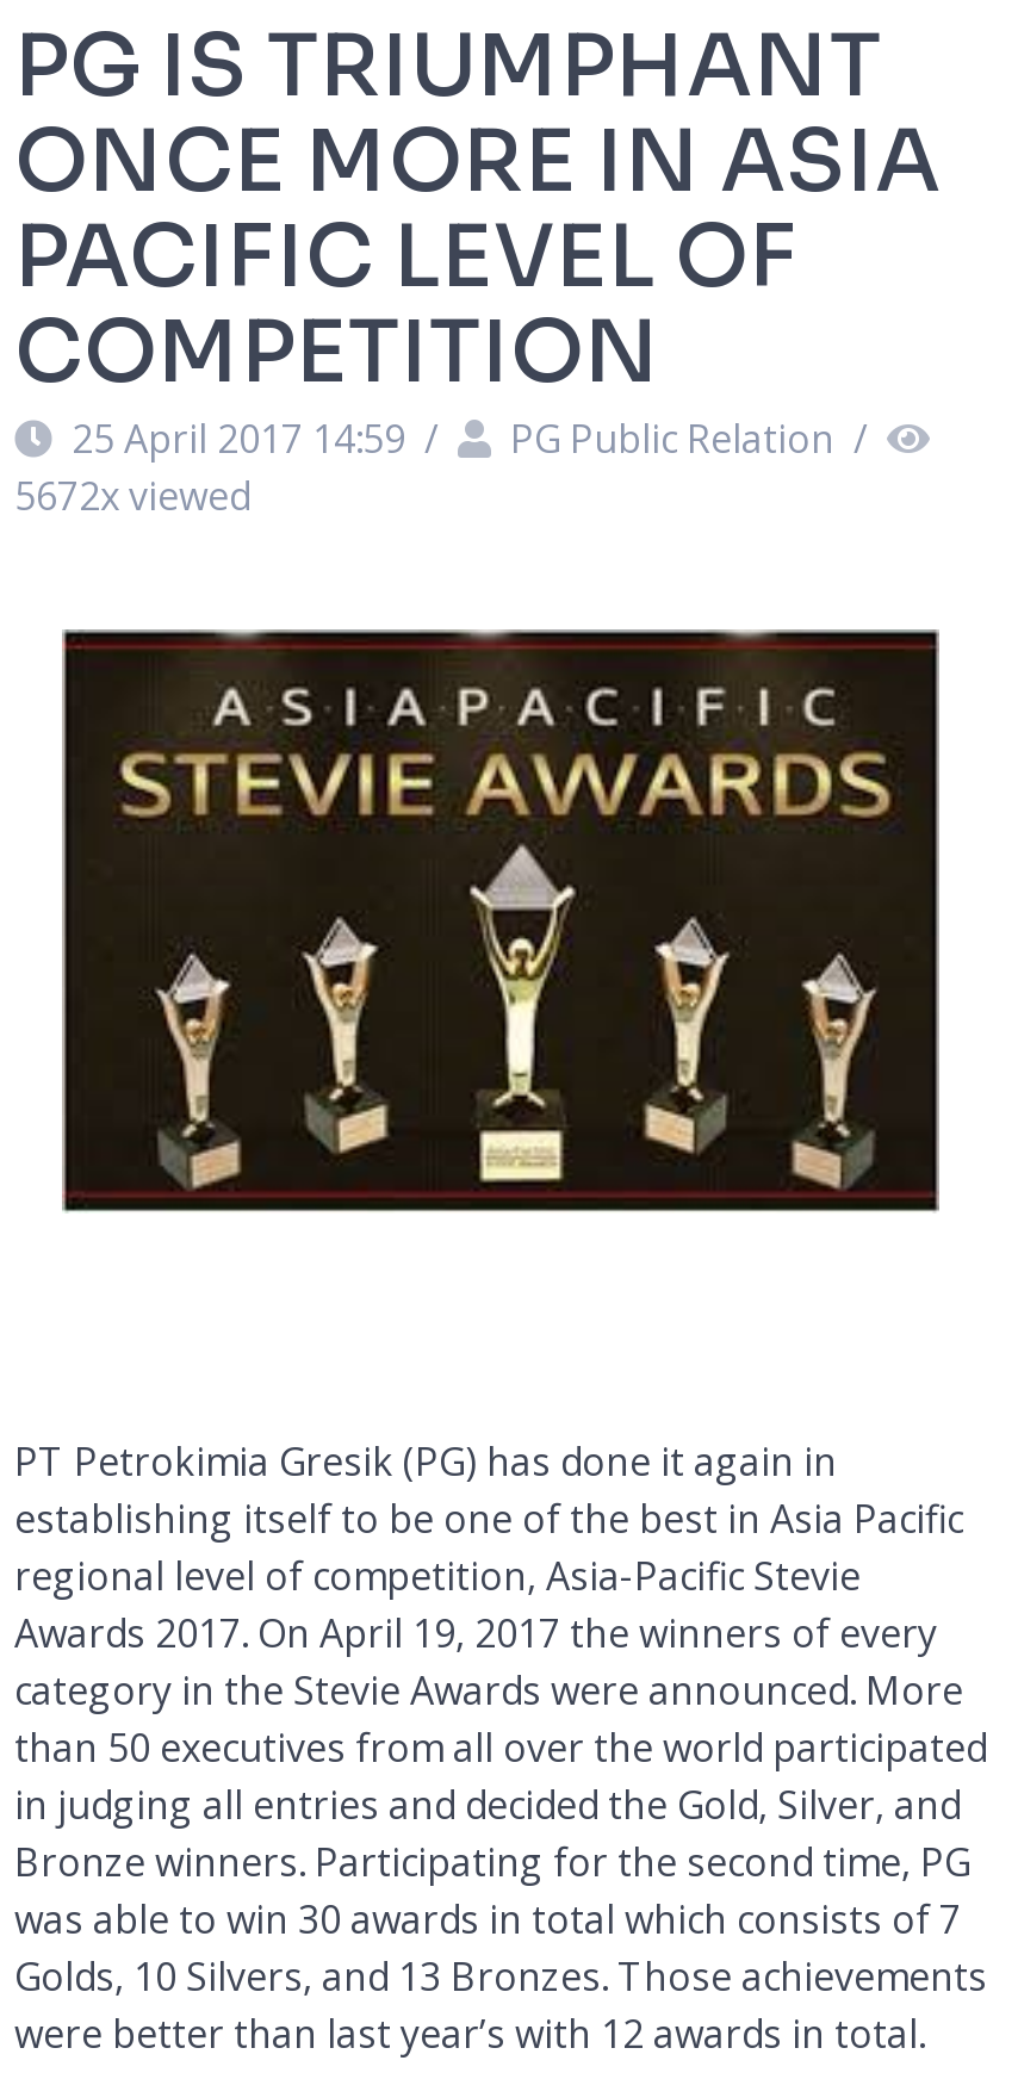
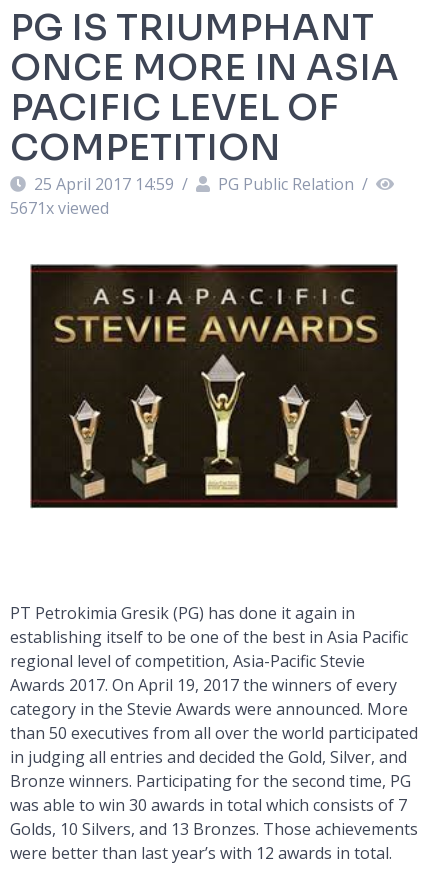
[14,470,250,522] 5672x viewed -> [10,197,109,219] 5671x viewed

